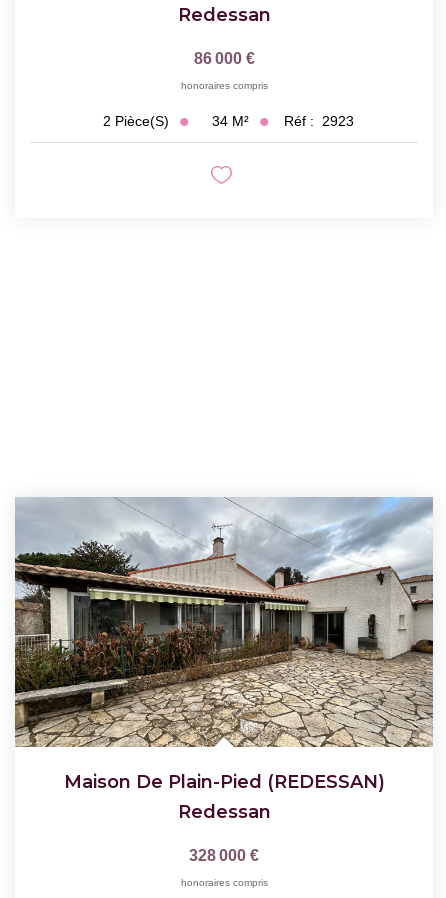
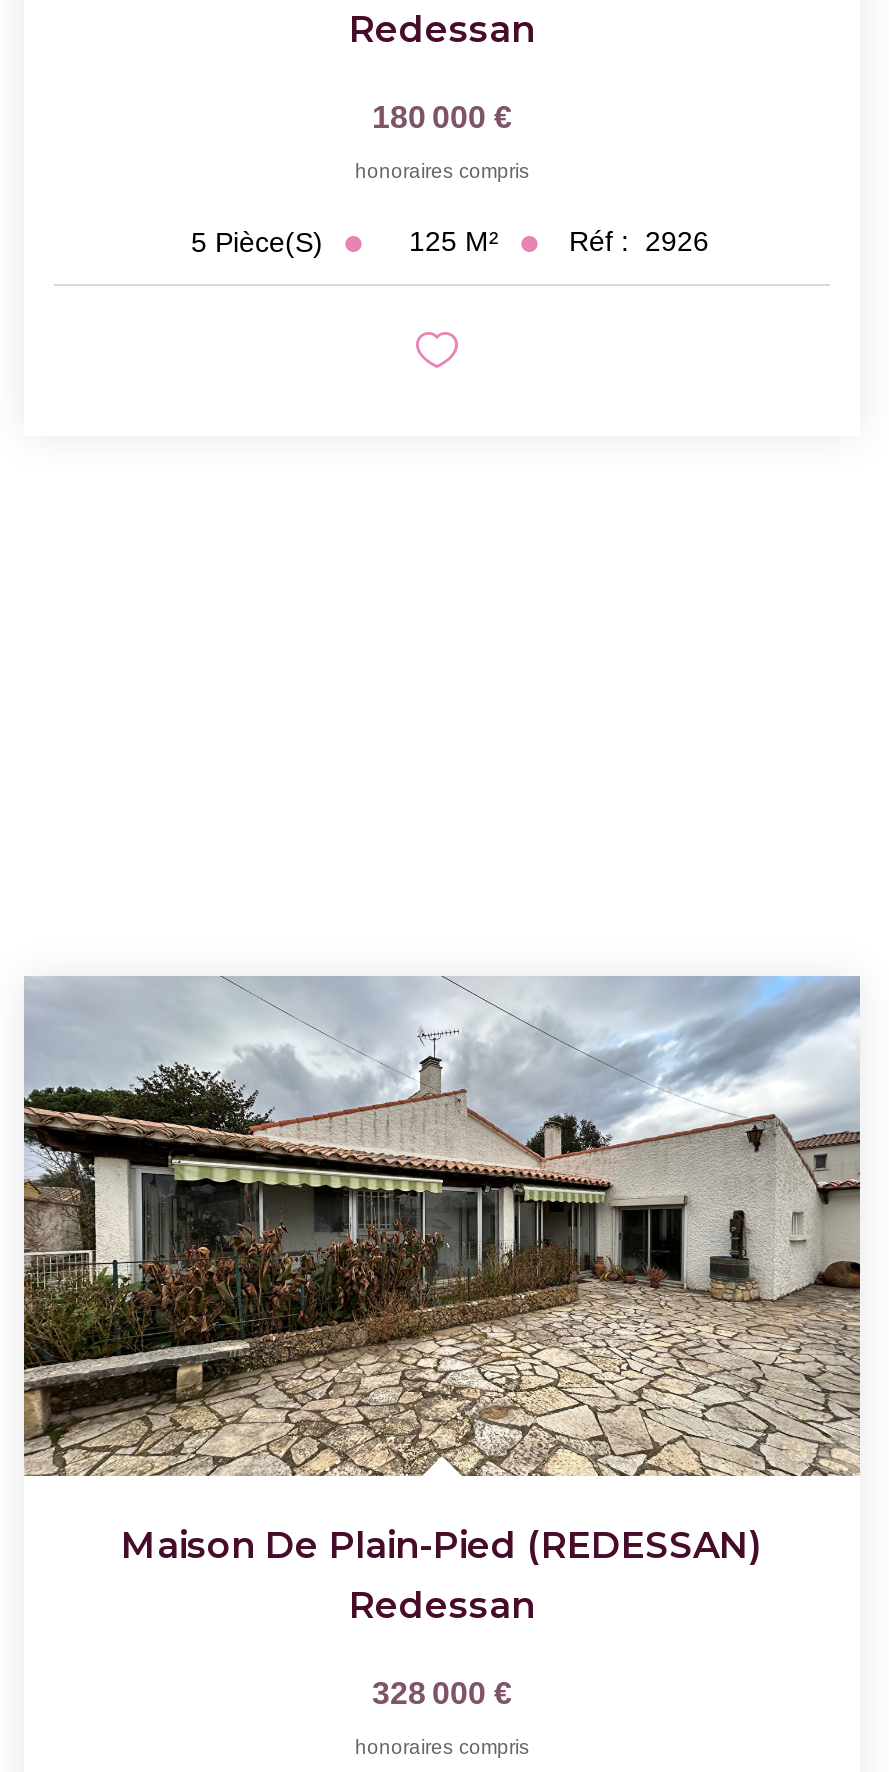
[193,50,254,67] 86 000 € -> [372,100,512,134] 180 000 €
[102,113,168,129] 2 Pièce(s) -> [191,227,323,259] 5 Pièce(s)
[211,112,248,128] 34 M² -> [409,225,499,257] 125 M²
[283,112,353,128] Réf : 2923 -> [569,225,709,257] Réf : 2926

